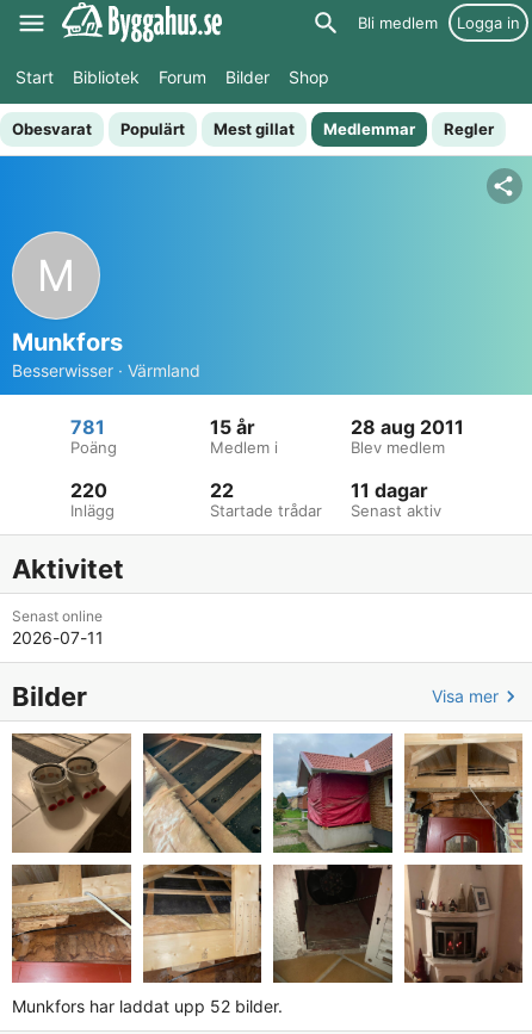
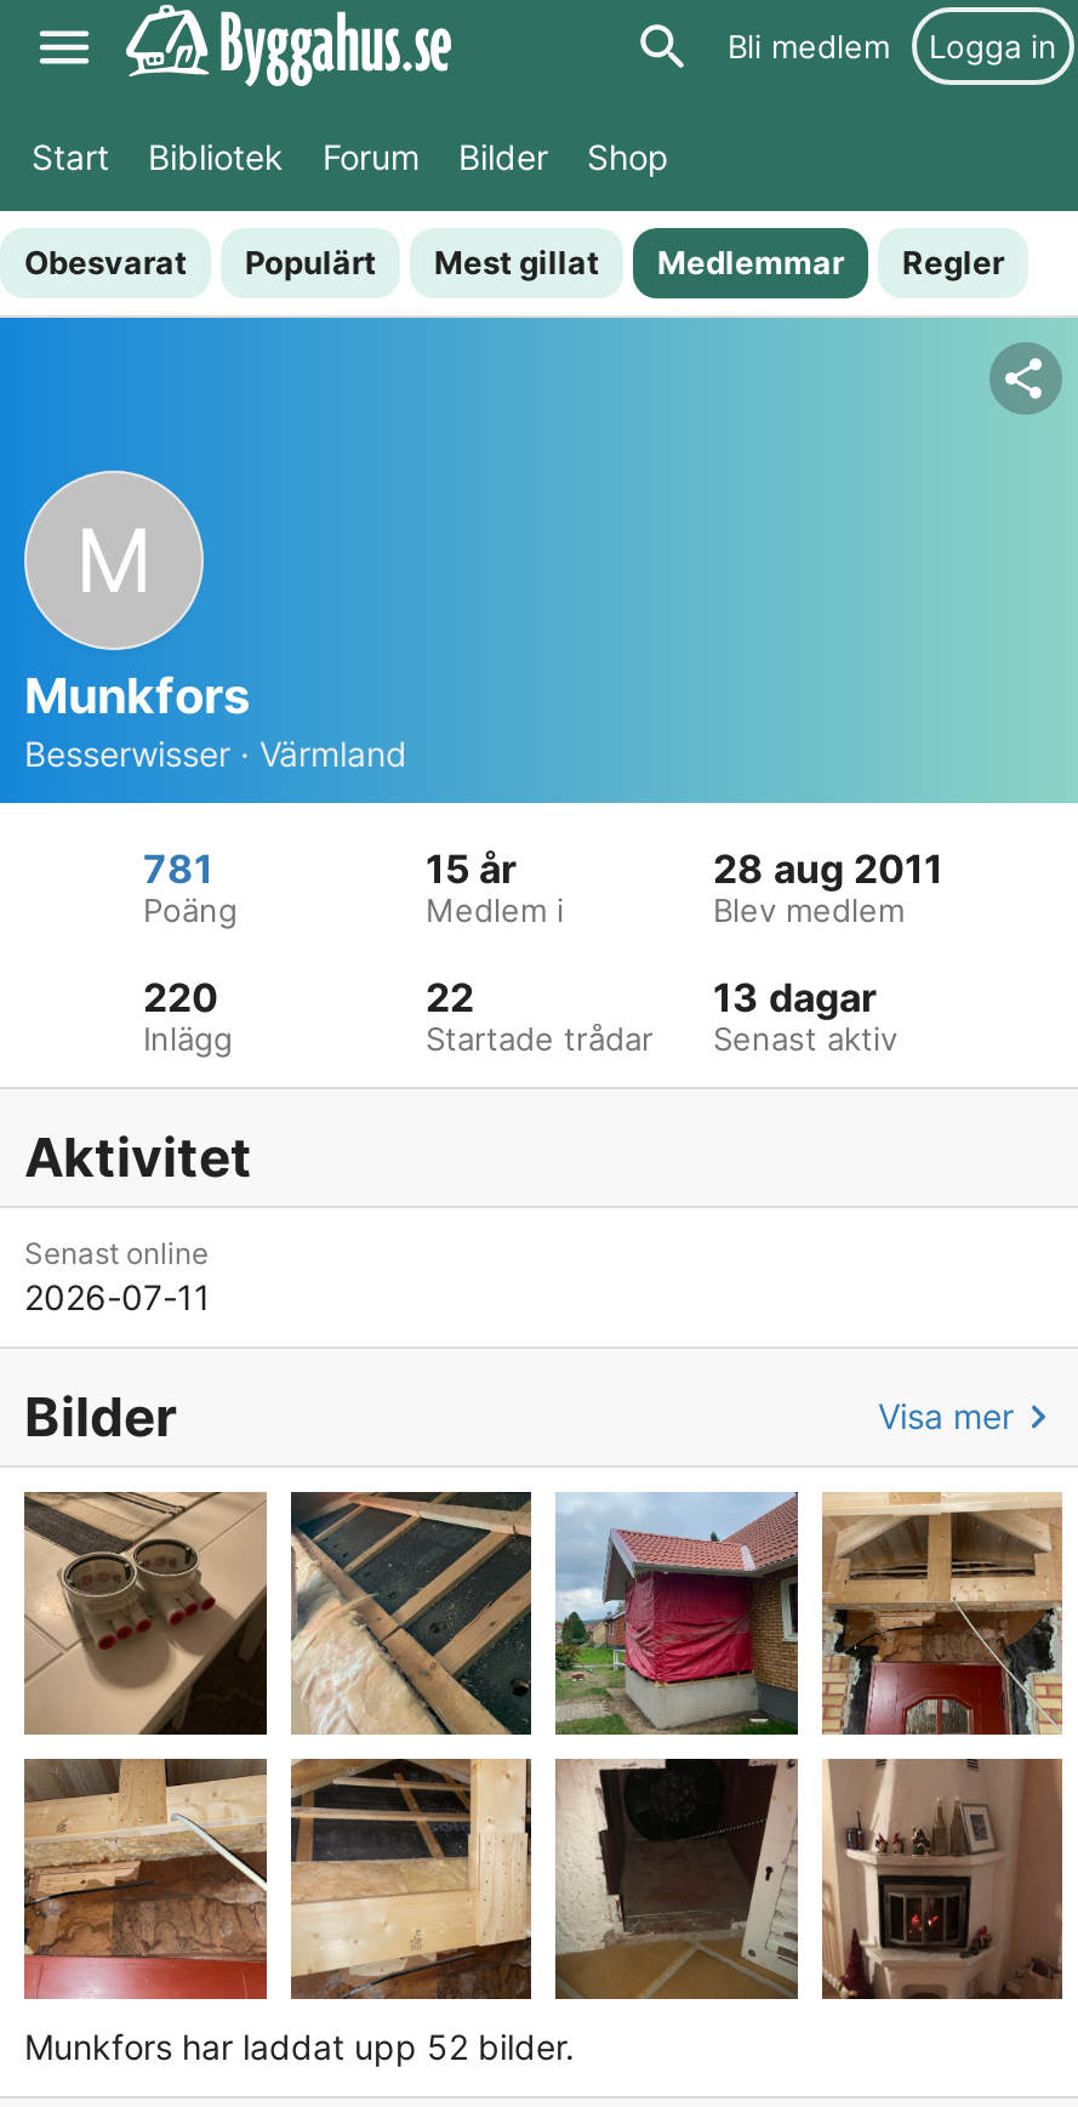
[351,478,428,502] 11 dagar -> [713,973,878,1021] 13 dagar

